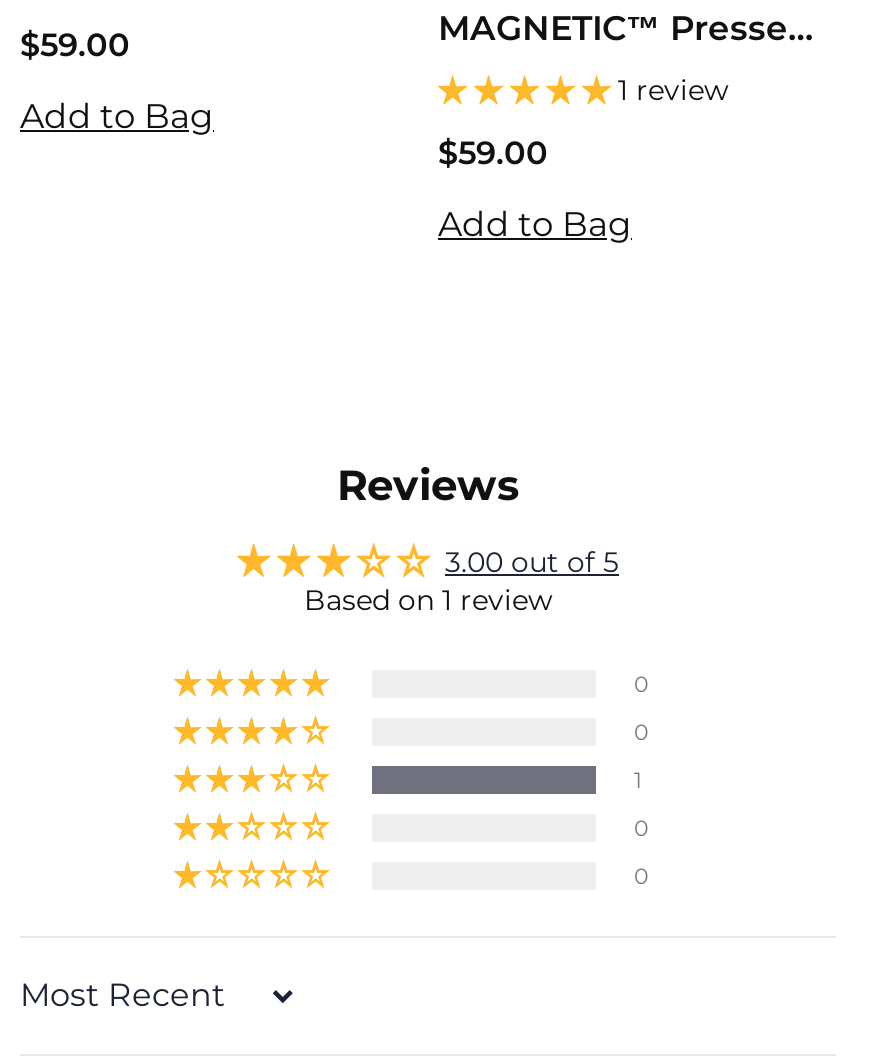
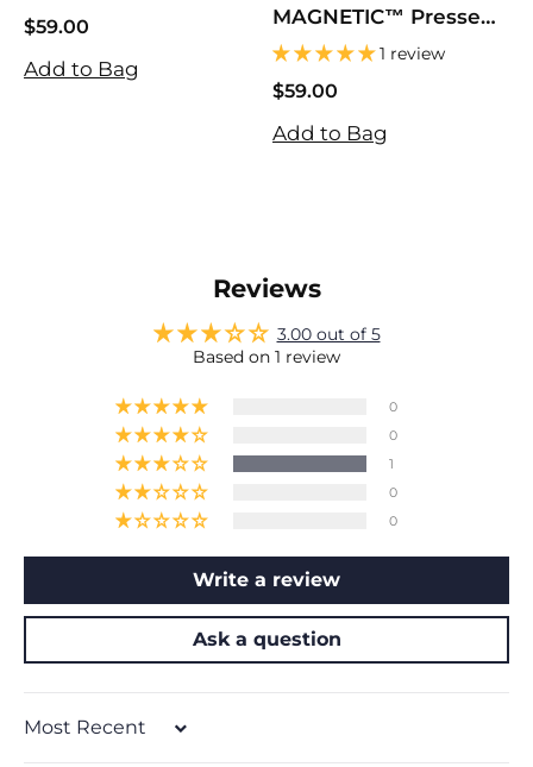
none -> [192,568,341,650] Write a review | Ask a question

